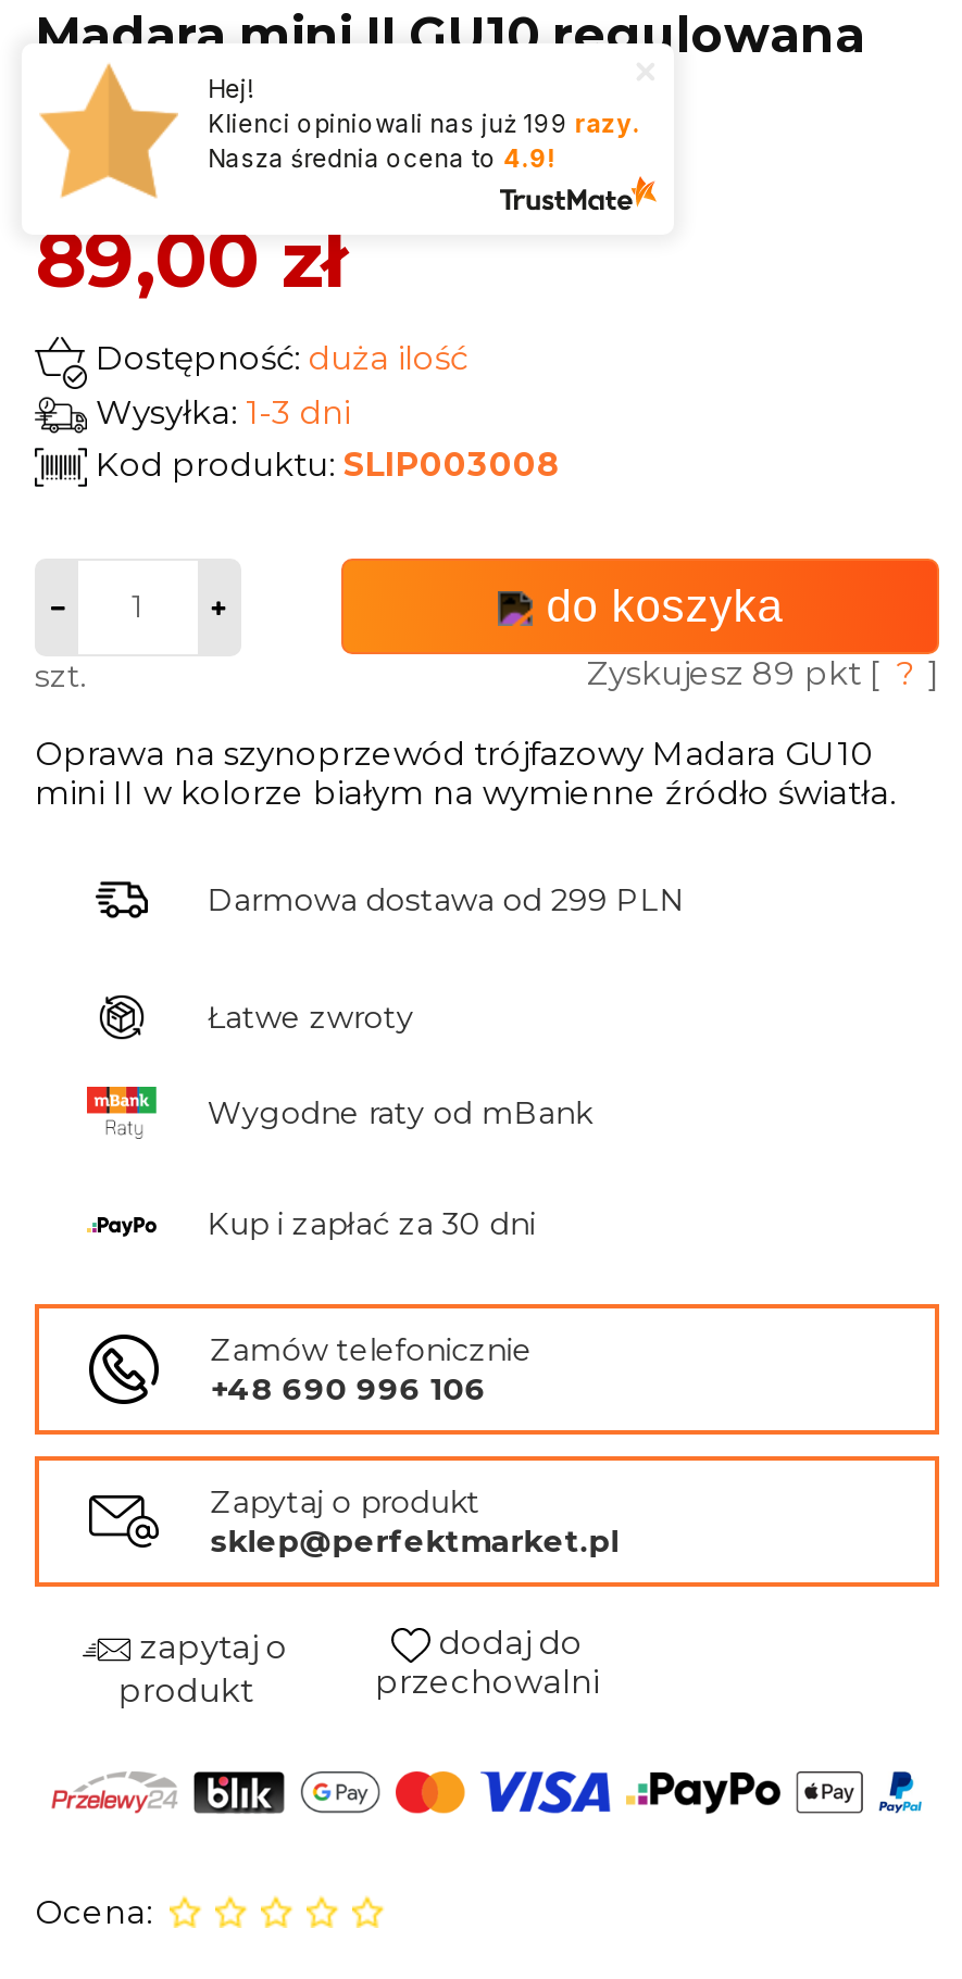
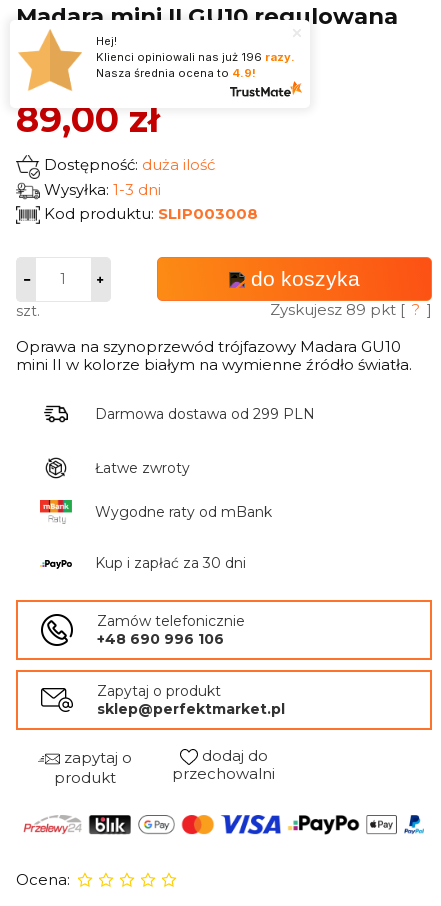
[208,108,640,139] Klienci opiniowali nas już 199 razy. -> [96,50,295,64] Klienci opiniowali nas już 196 razy.

